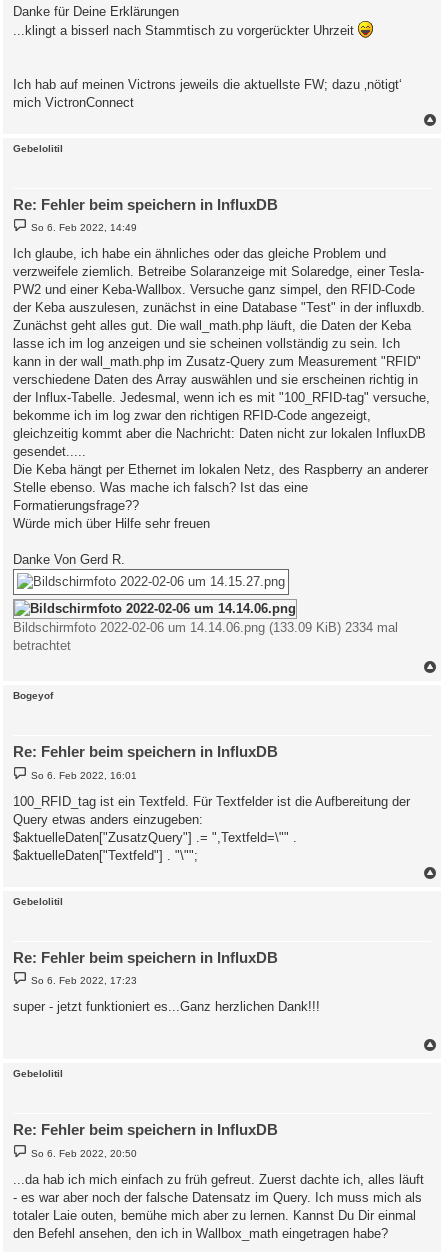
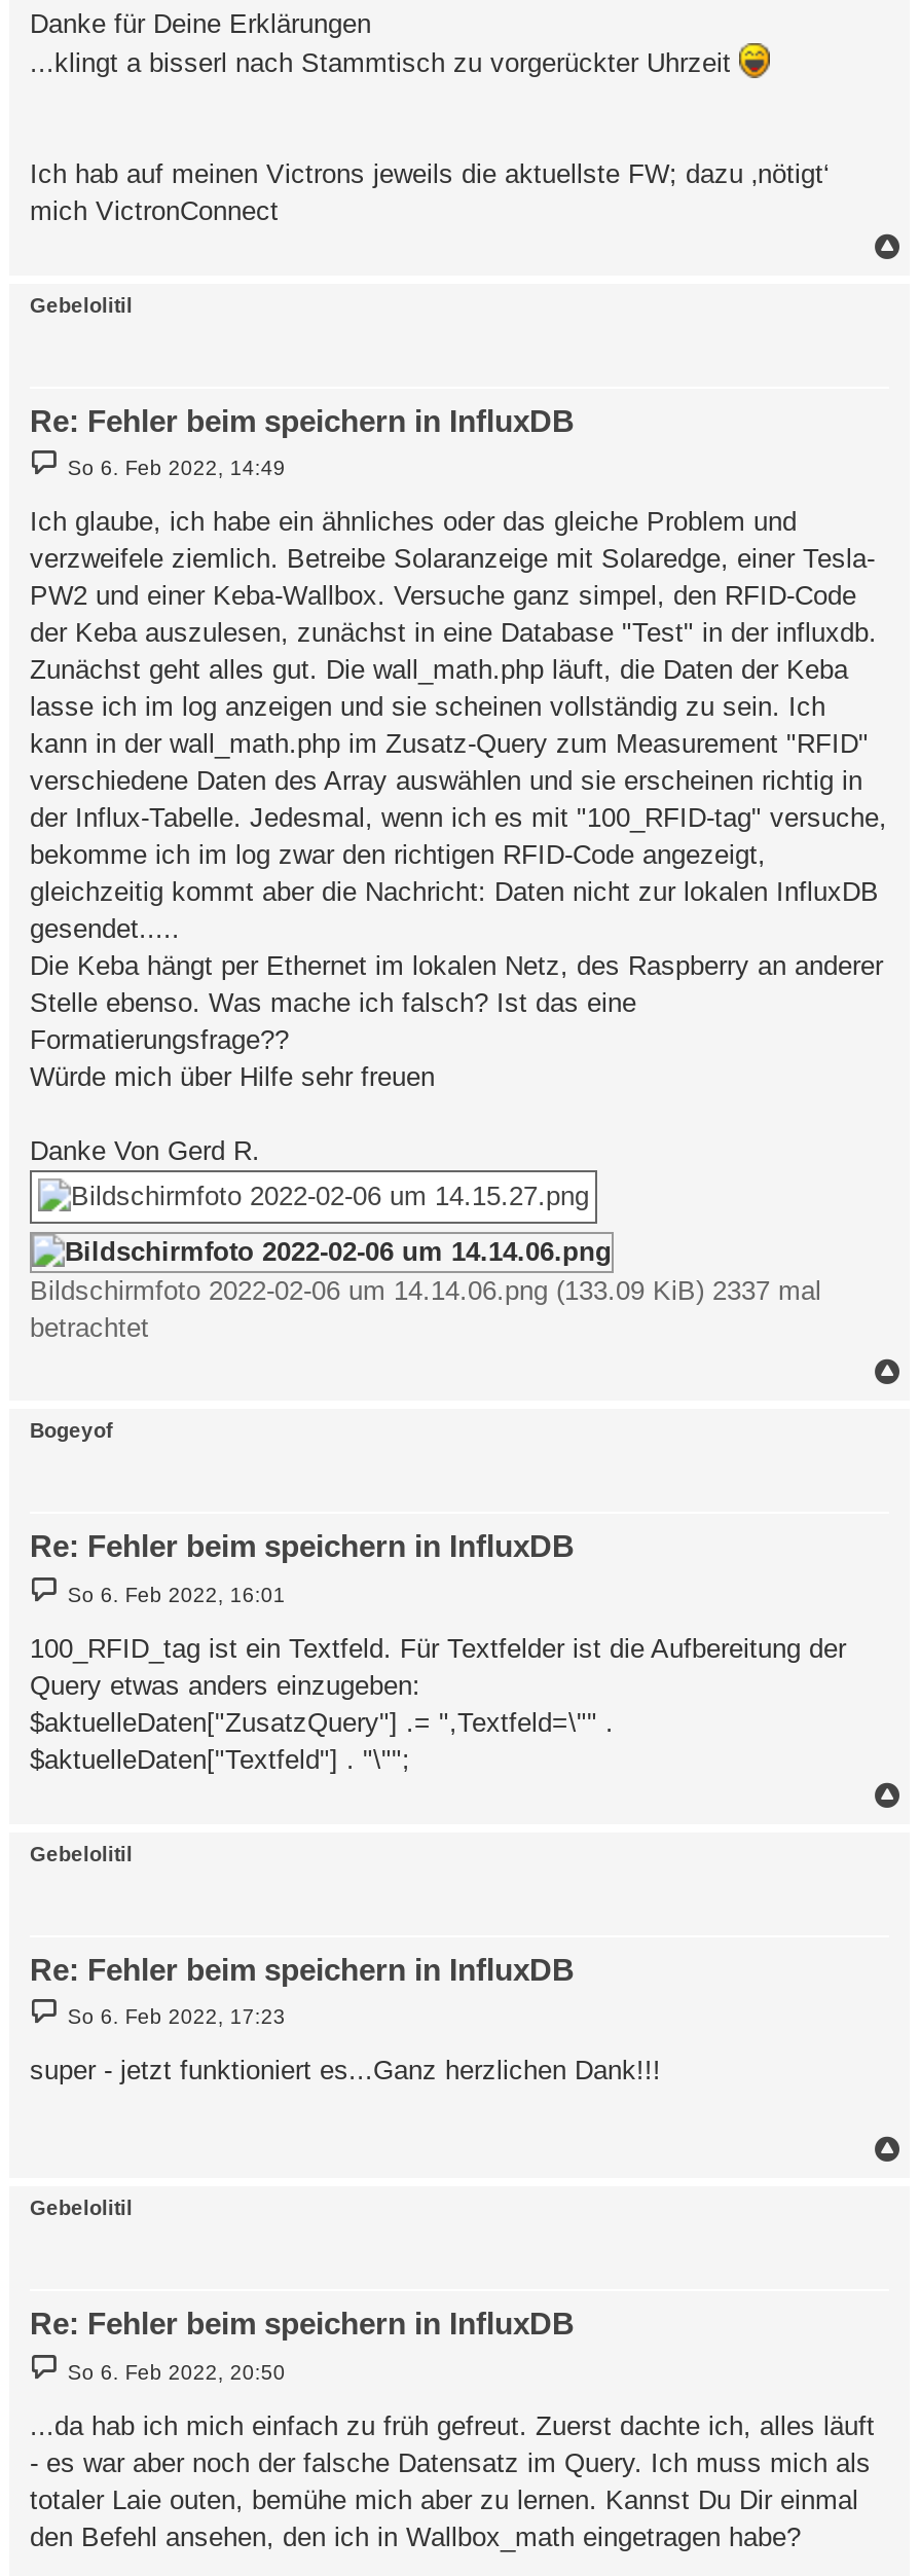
[13,620,398,635] Bildschirmfoto 2022-02-06 um 14.14.06.png (133.09 KiB) 2334 mal -> [30,1276,821,1307] Bildschirmfoto 2022-02-06 um 14.14.06.png (133.09 KiB) 2337 mal

